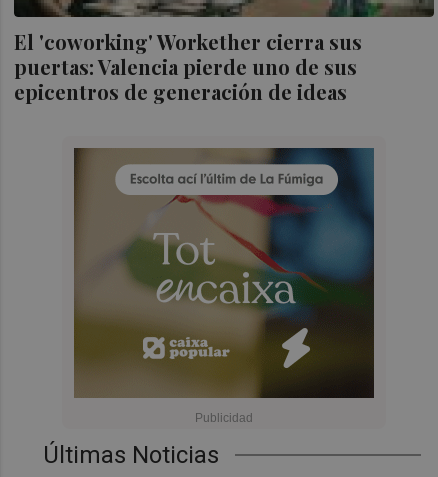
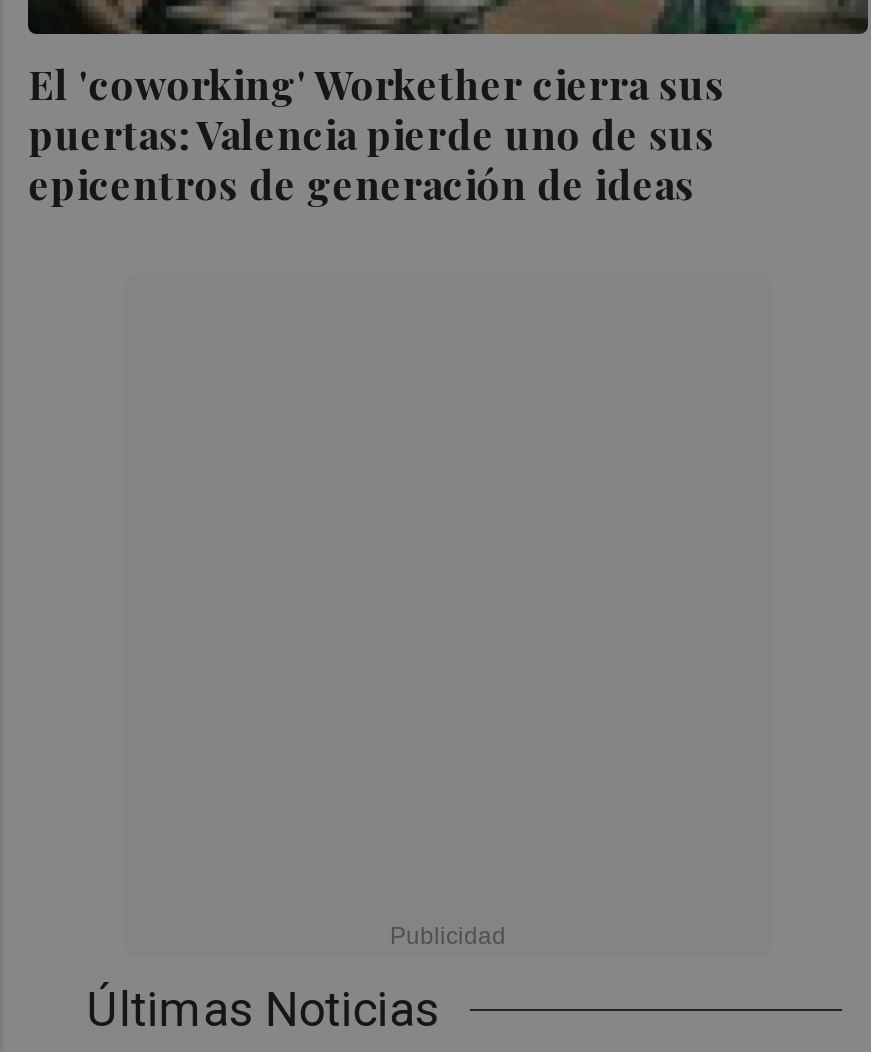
[73,147,375,399] [image] -> none

